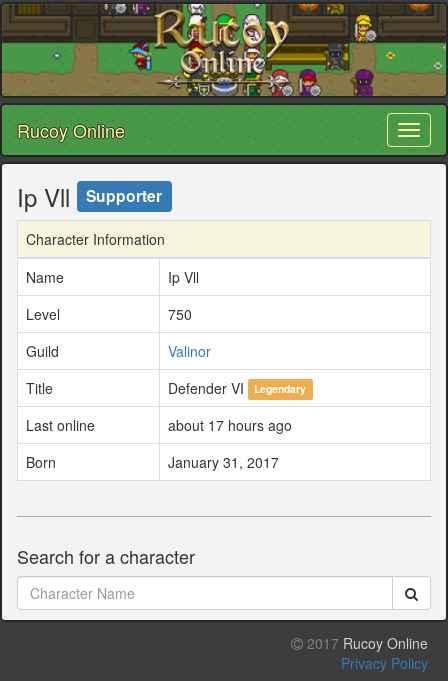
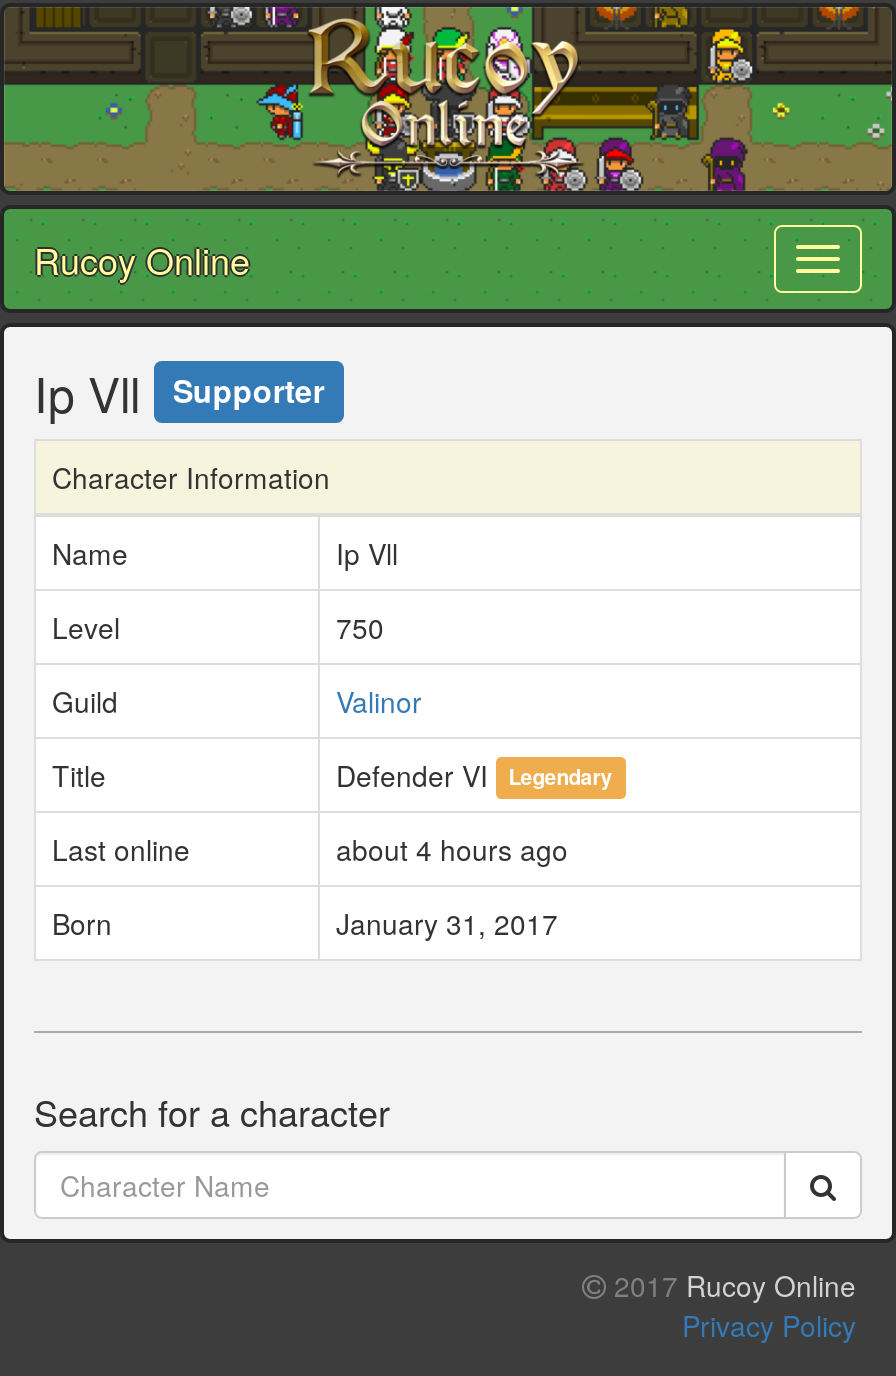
[168,414,292,434] about 17 hours ago -> [336,828,568,868] about 4 hours ago

